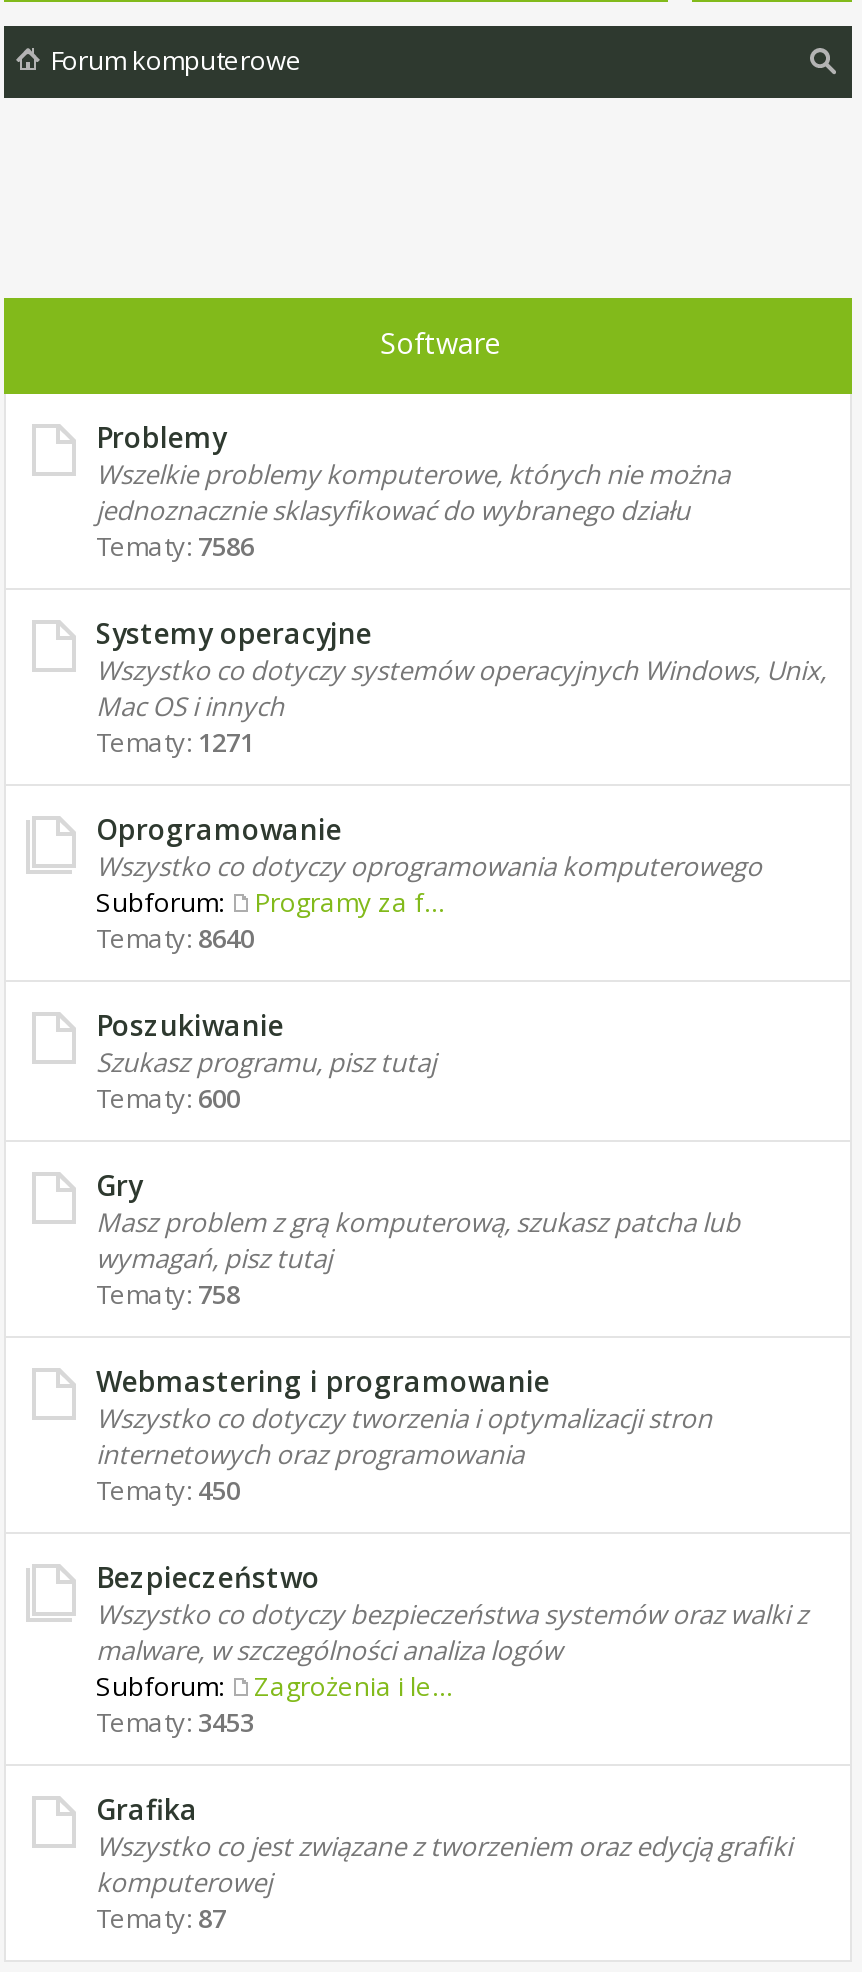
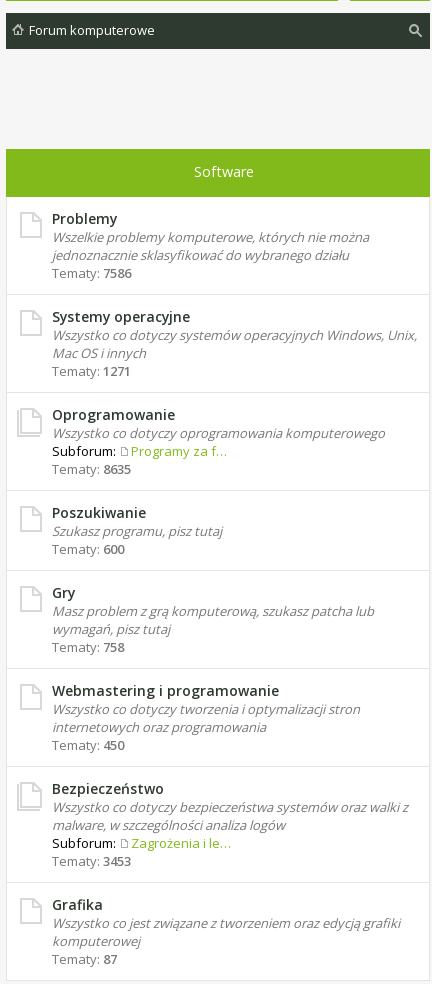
[96,920,254,956] Tematy: 8640 -> [52,460,131,478] Tematy: 8635

